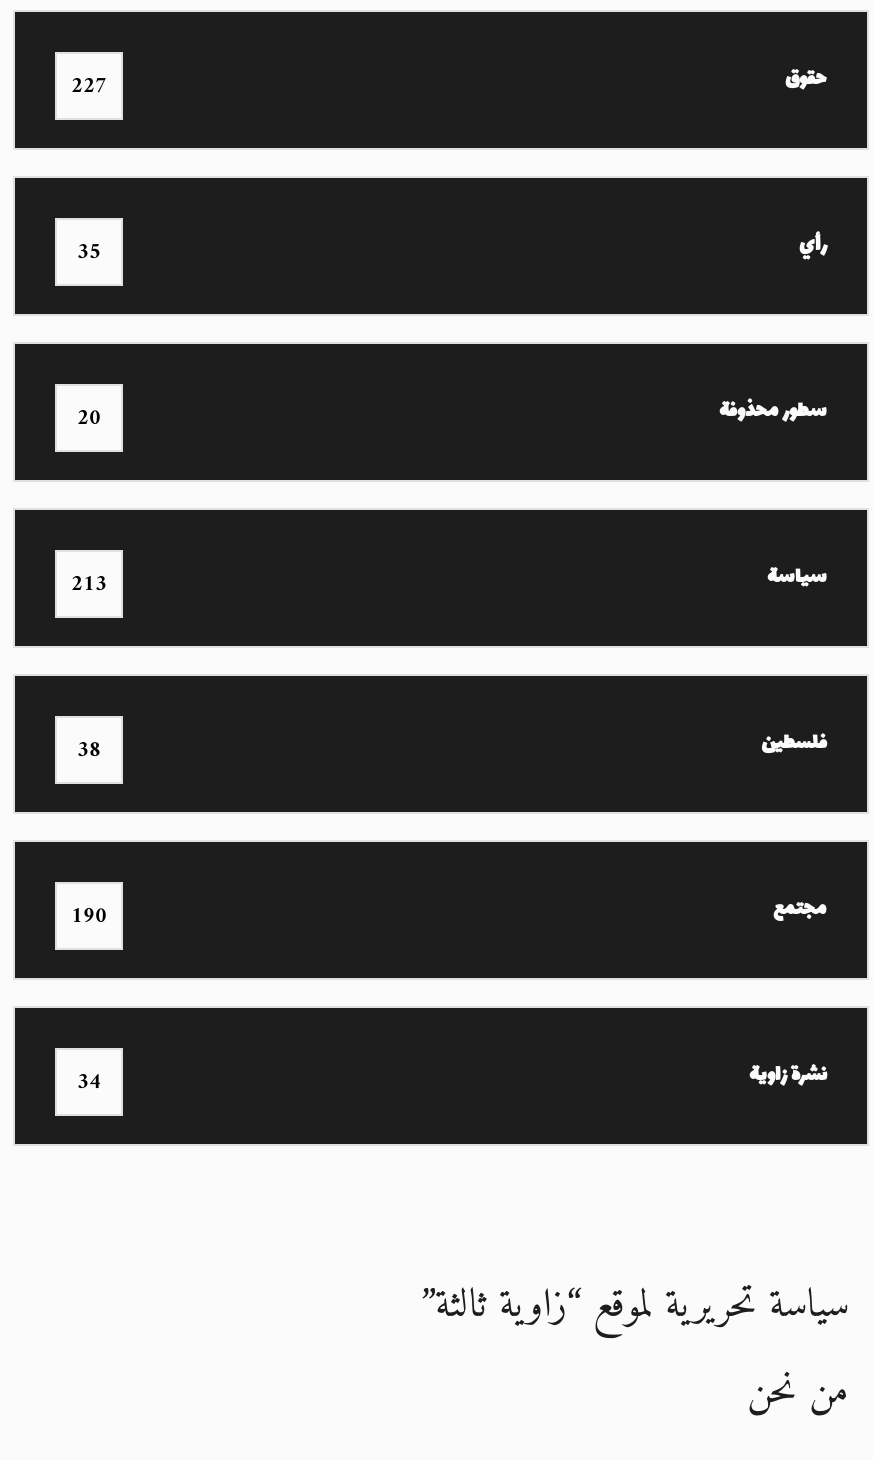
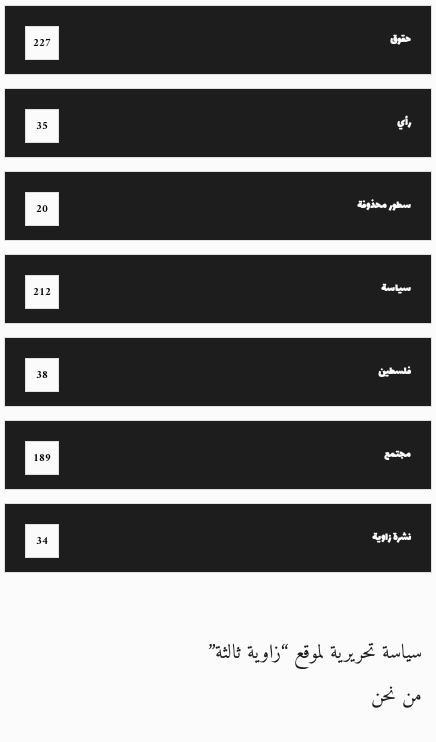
[71,564,107,604] 213 -> [33,282,51,302] 212
[71,896,107,936] 190 -> [33,448,51,468] 189

